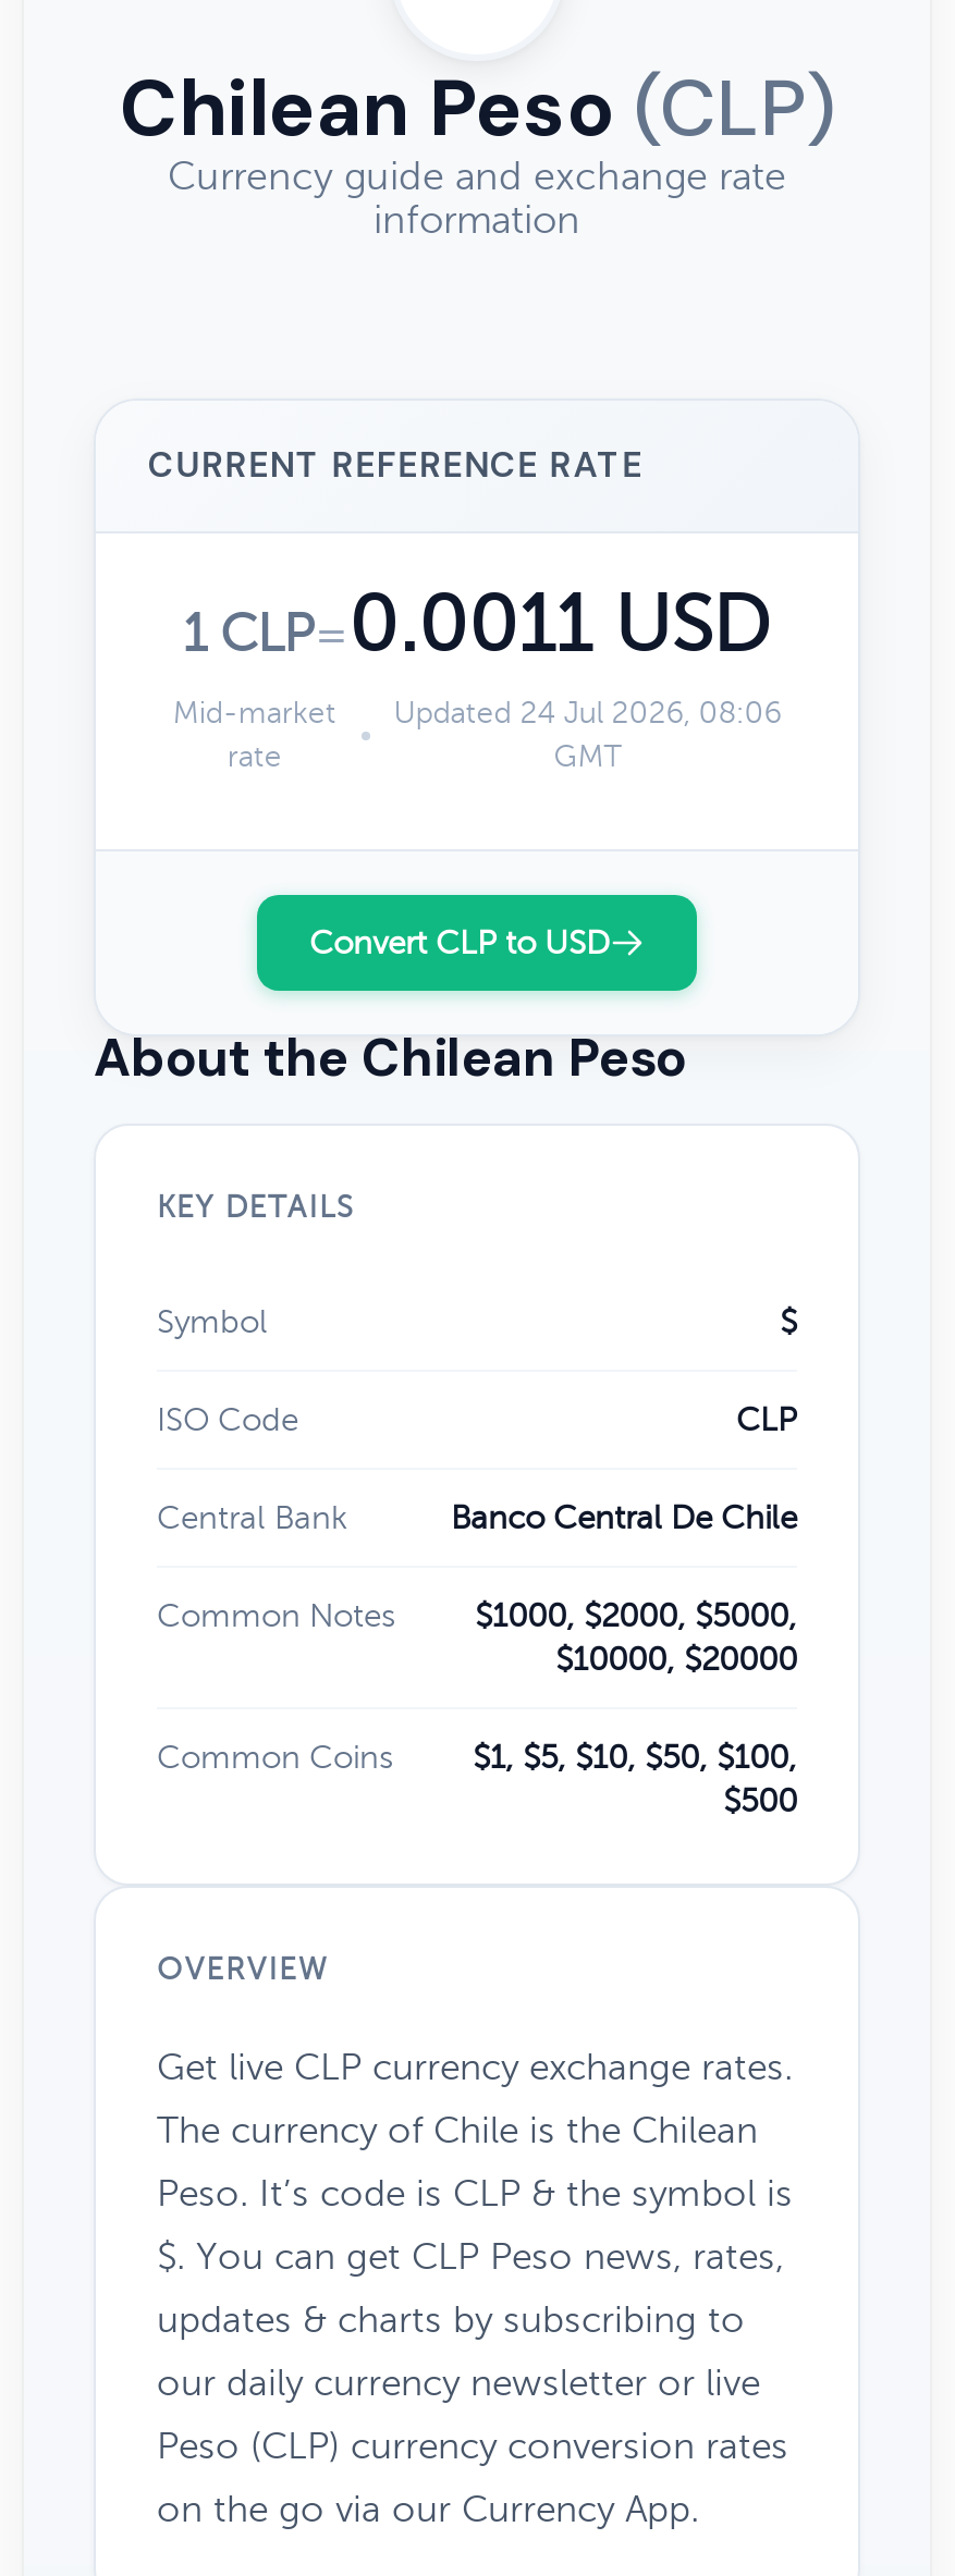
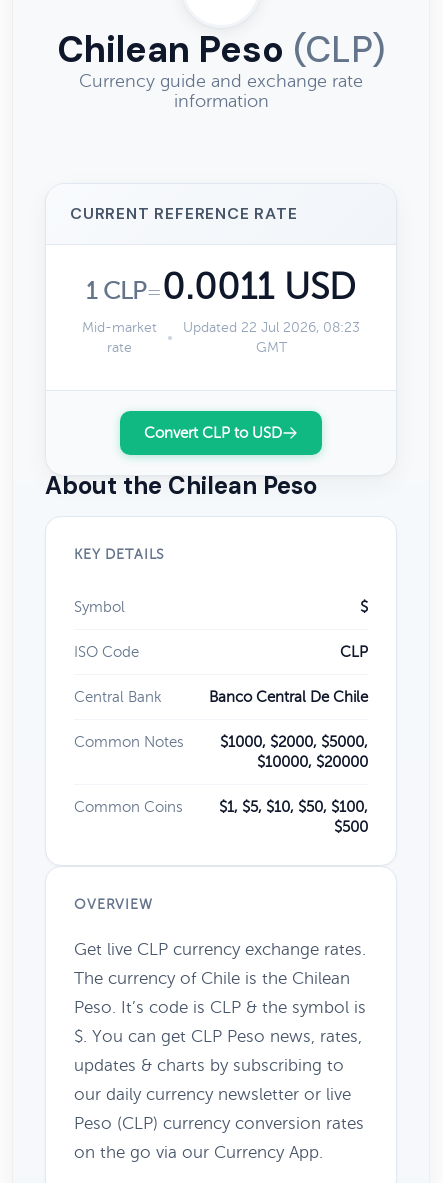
[173,697,781,729] Mid-market Updated 24 Jul 2026, 08:06 -> [82,320,360,335] Mid-market Updated 22 Jul 2026, 08:23

